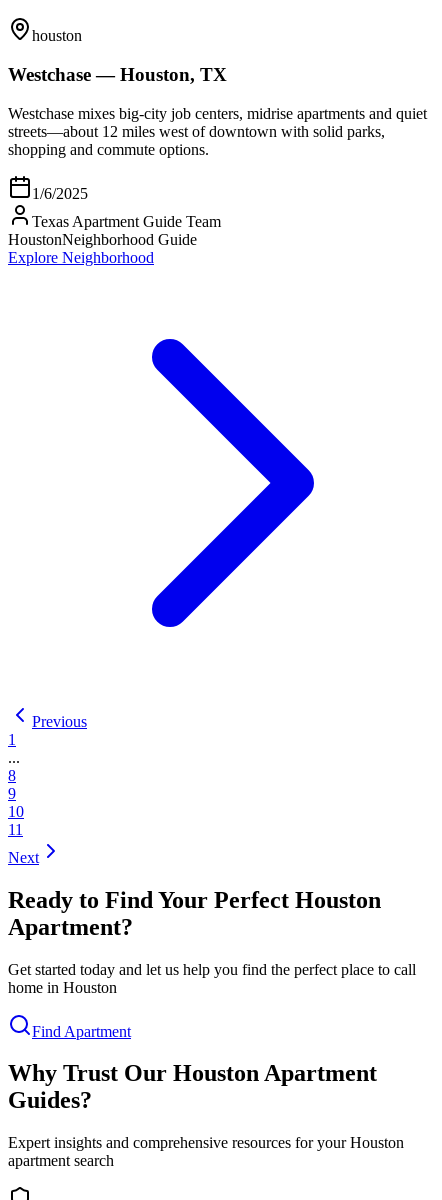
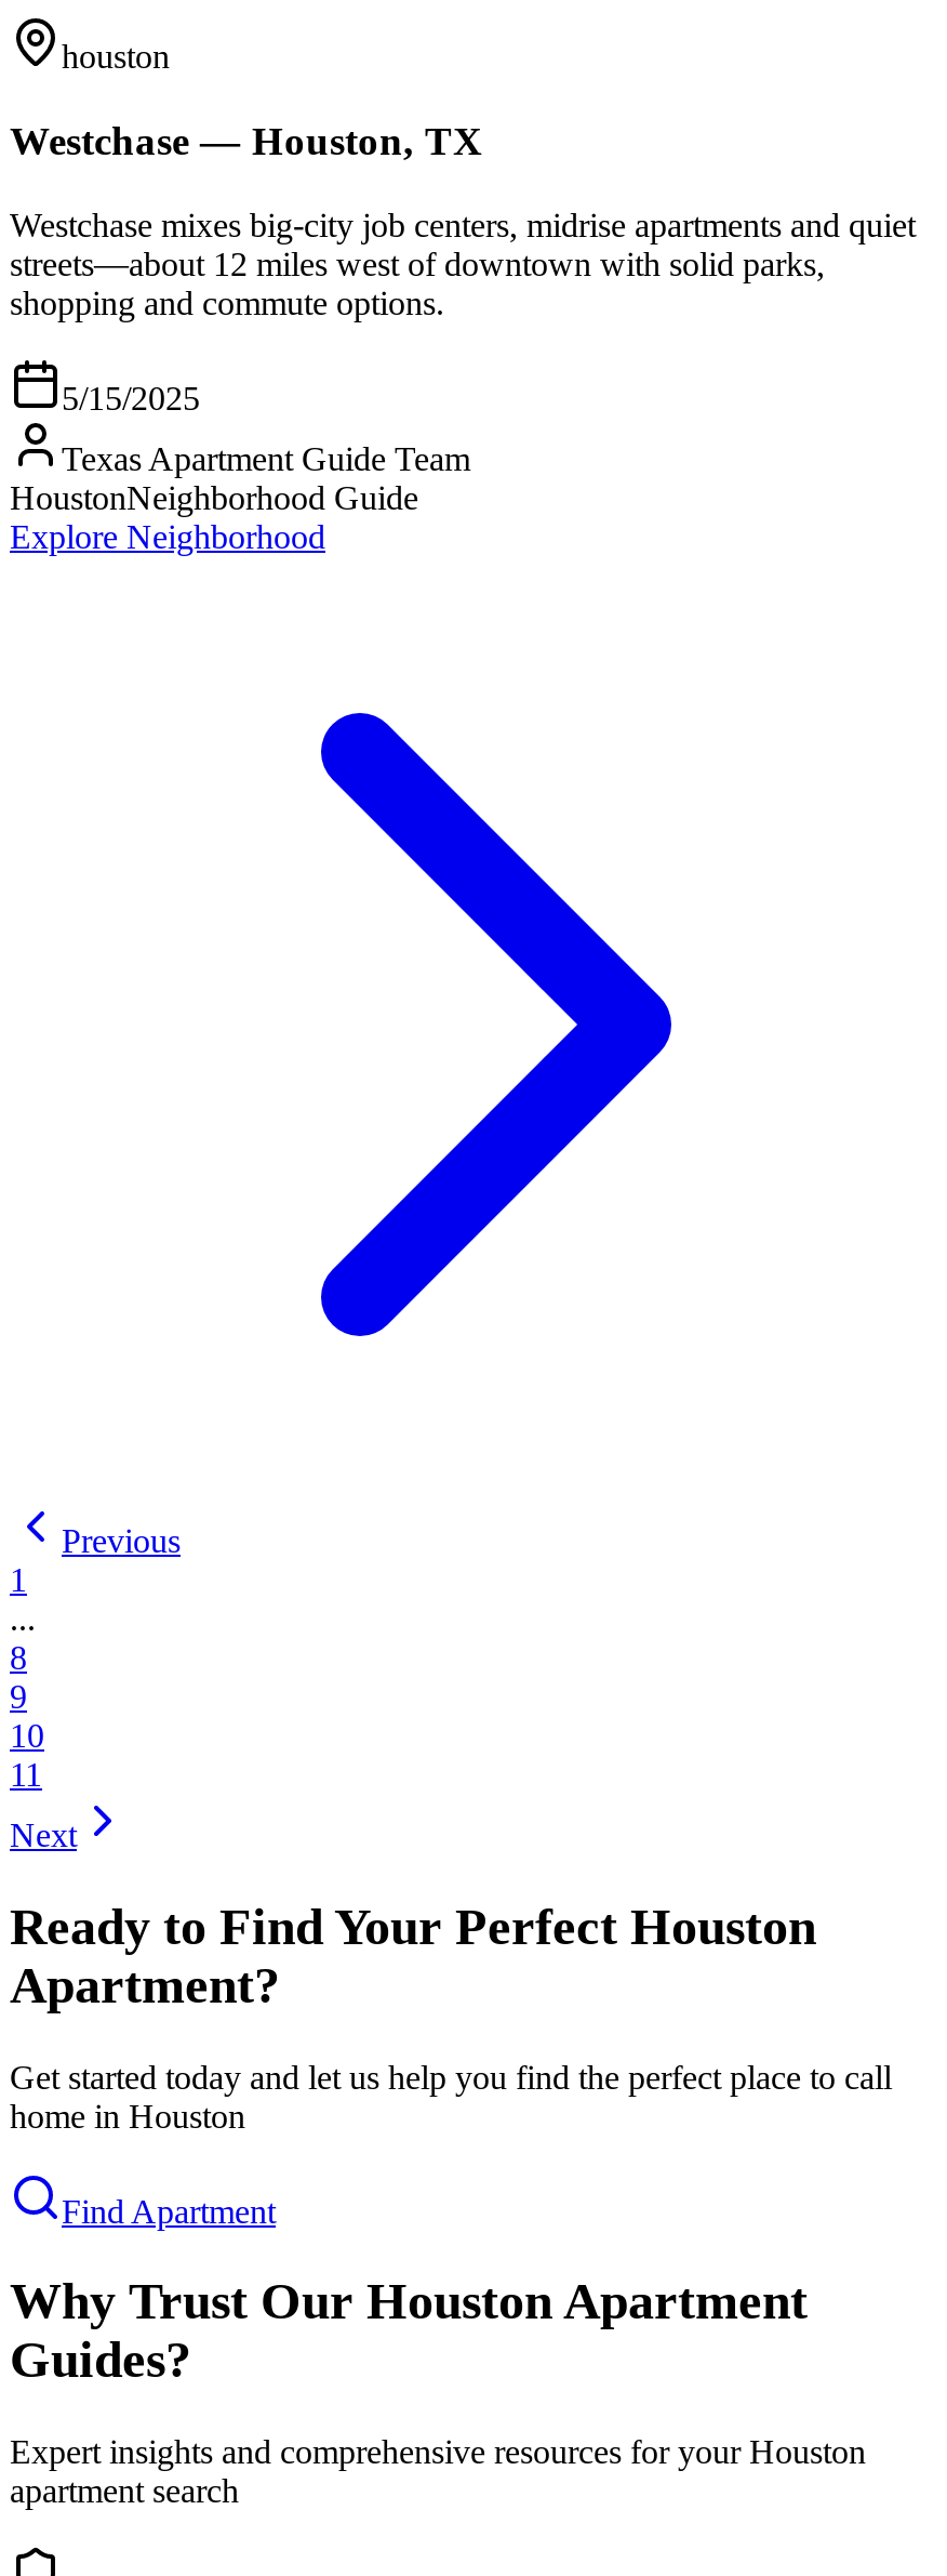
[32,185,88,202] 1/6/2025 -> [62,379,200,416] 5/15/2025

